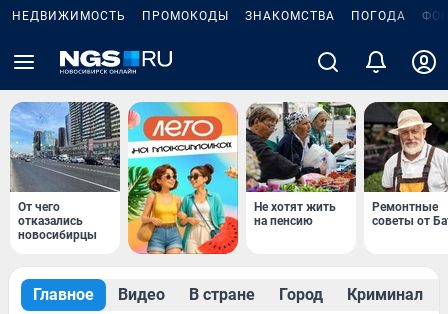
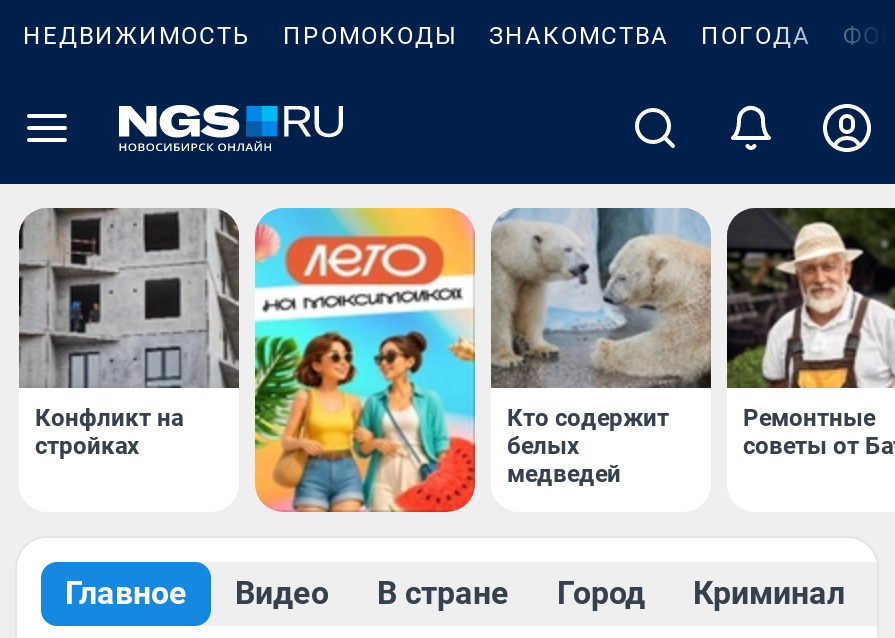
[10,101,120,242] [image] | От чего | отказались | новосибирцы -> [17,206,239,460] [image] | Конфликт на | стройках
[246,101,357,228] [image] | Не хотят жить | на пенсию -> [491,206,711,488] [image] | Кто содержит | белых | медведей

